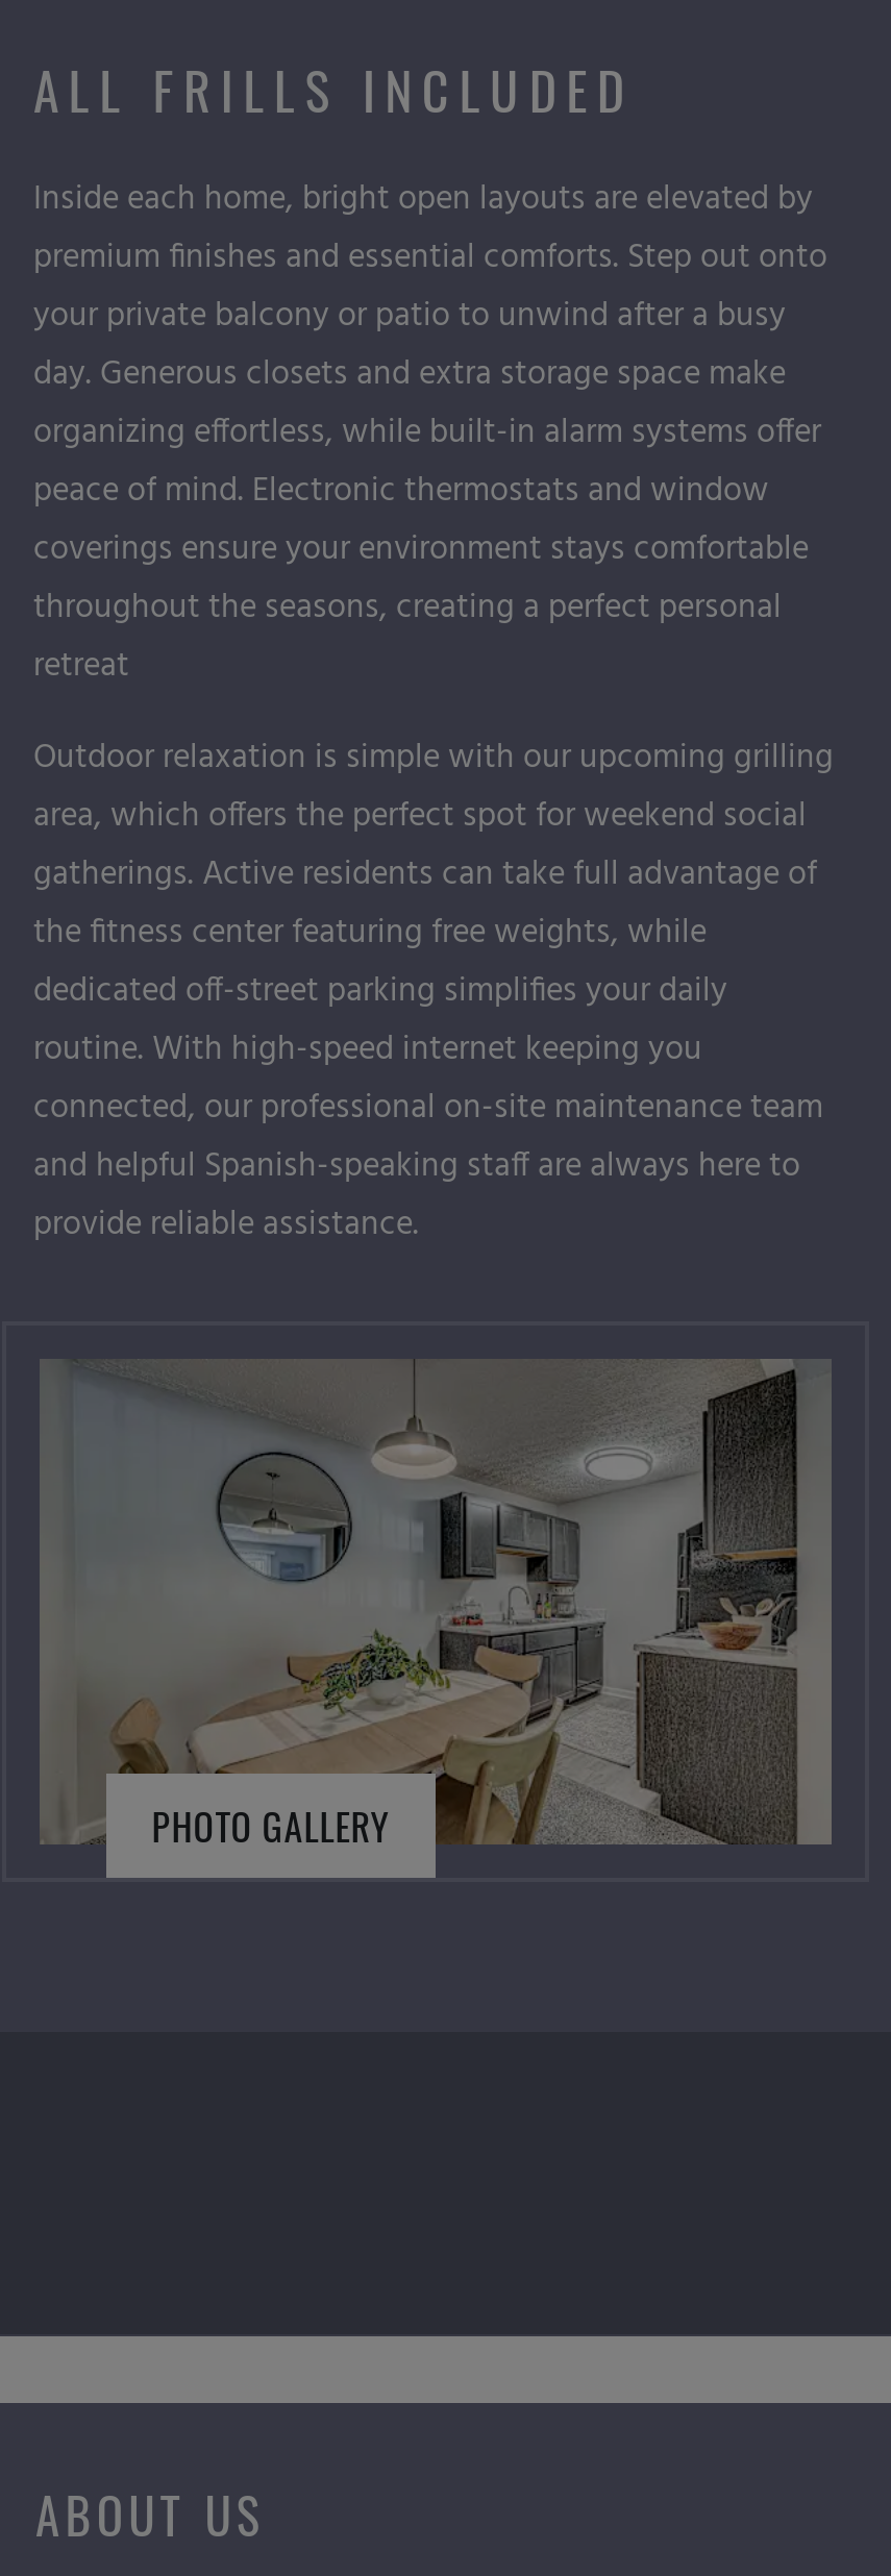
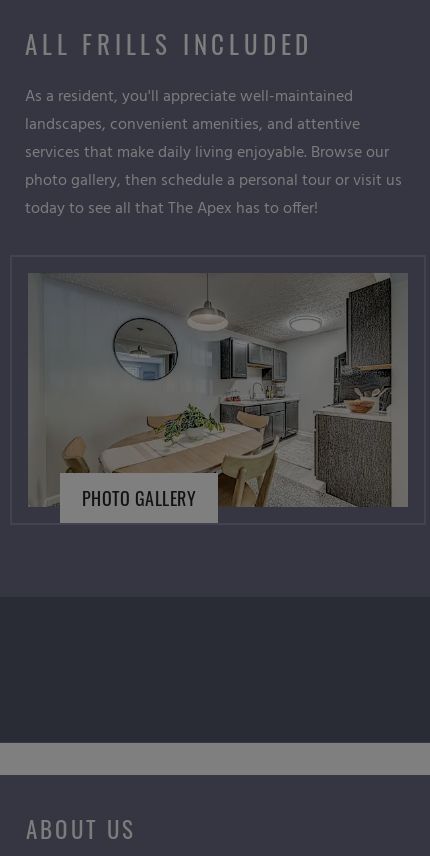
[33,172,834,1252] Inside each home, bright open layouts are elevated by | premium finishes and essential comforts. Step out onto | your private balcony or patio to unwind after a busy | day. Generous closets and extra storage space make | organizing effortless, while built-in alarm systems offer | peace of mind. Electronic thermostats and window | coverings ensure your environment stays comfortable | throughout the seasons, creating a perfect personal | retreat | Outdoor relaxation is simple with our upcoming grilling | area, which offers the perfect spot for weekend social | gatherings. Active residents can take full advantage of | the fitness center featuring free weights, while | dedicated off-street parking simplifies your daily | routine. With high-speed internet keeping you | connected, our professional on-site maintenance team | and helpful Spanish-speaking staff are always here to | provide reliable assistance. -> [25,84,402,222] As a resident, you'll appreciate well-maintained | landscapes, convenient amenities, and attentive | services that make daily living enjoyable. Browse our | photo gallery, then schedule a personal tour or visit us | today to see all that The Apex has to offer!

